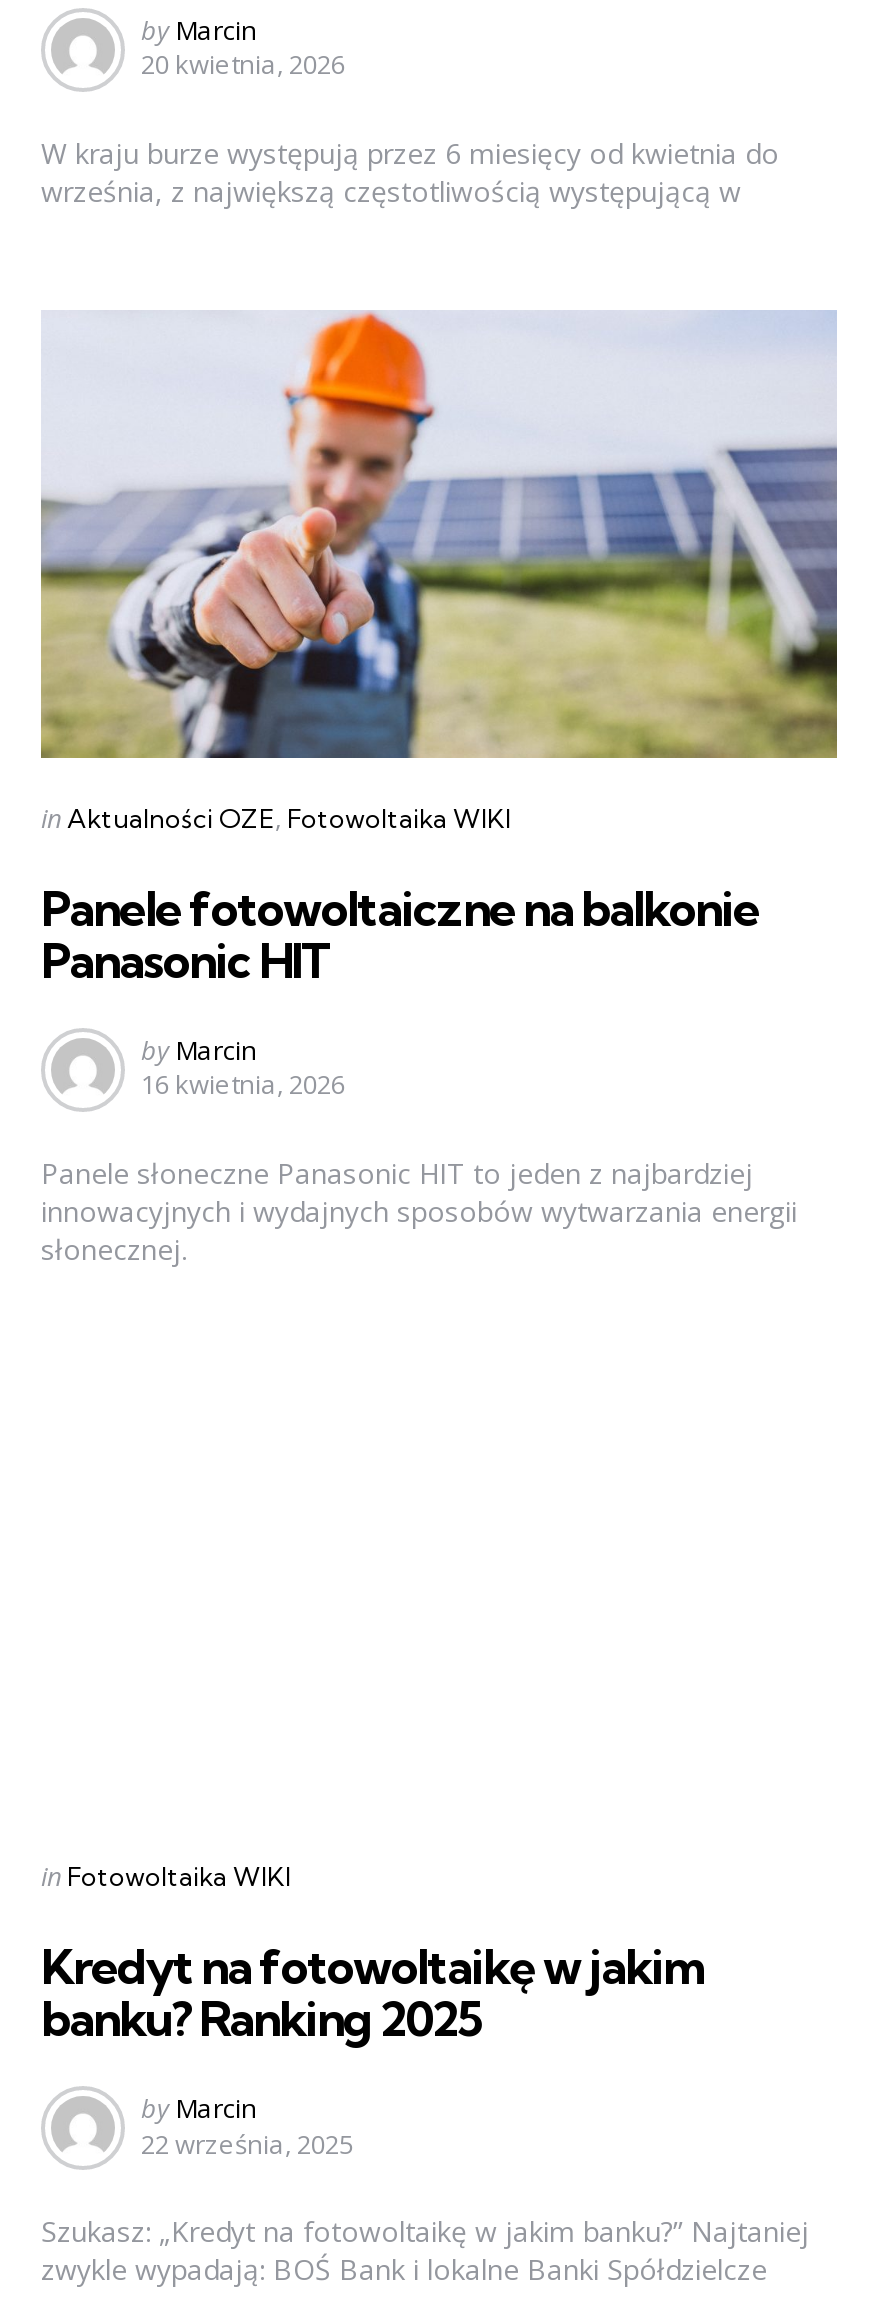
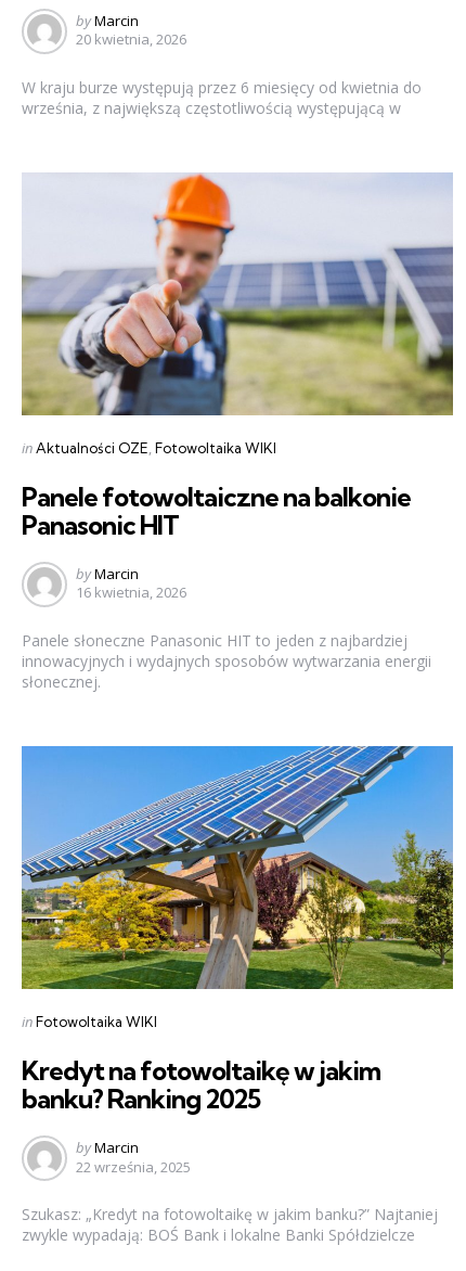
none -> [21,745,454,990] [image]

